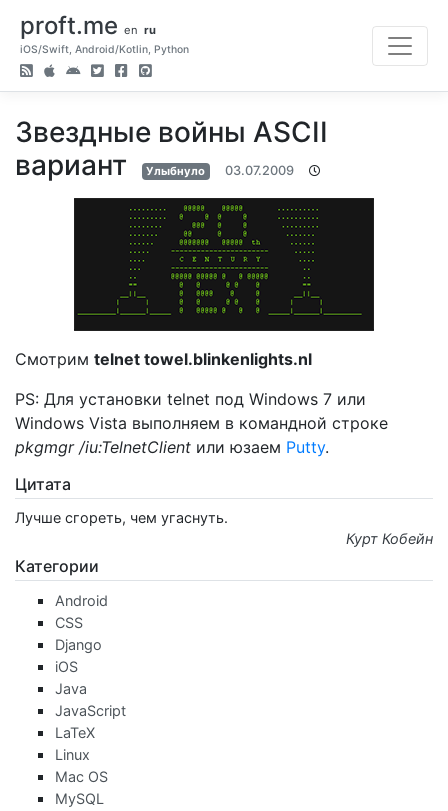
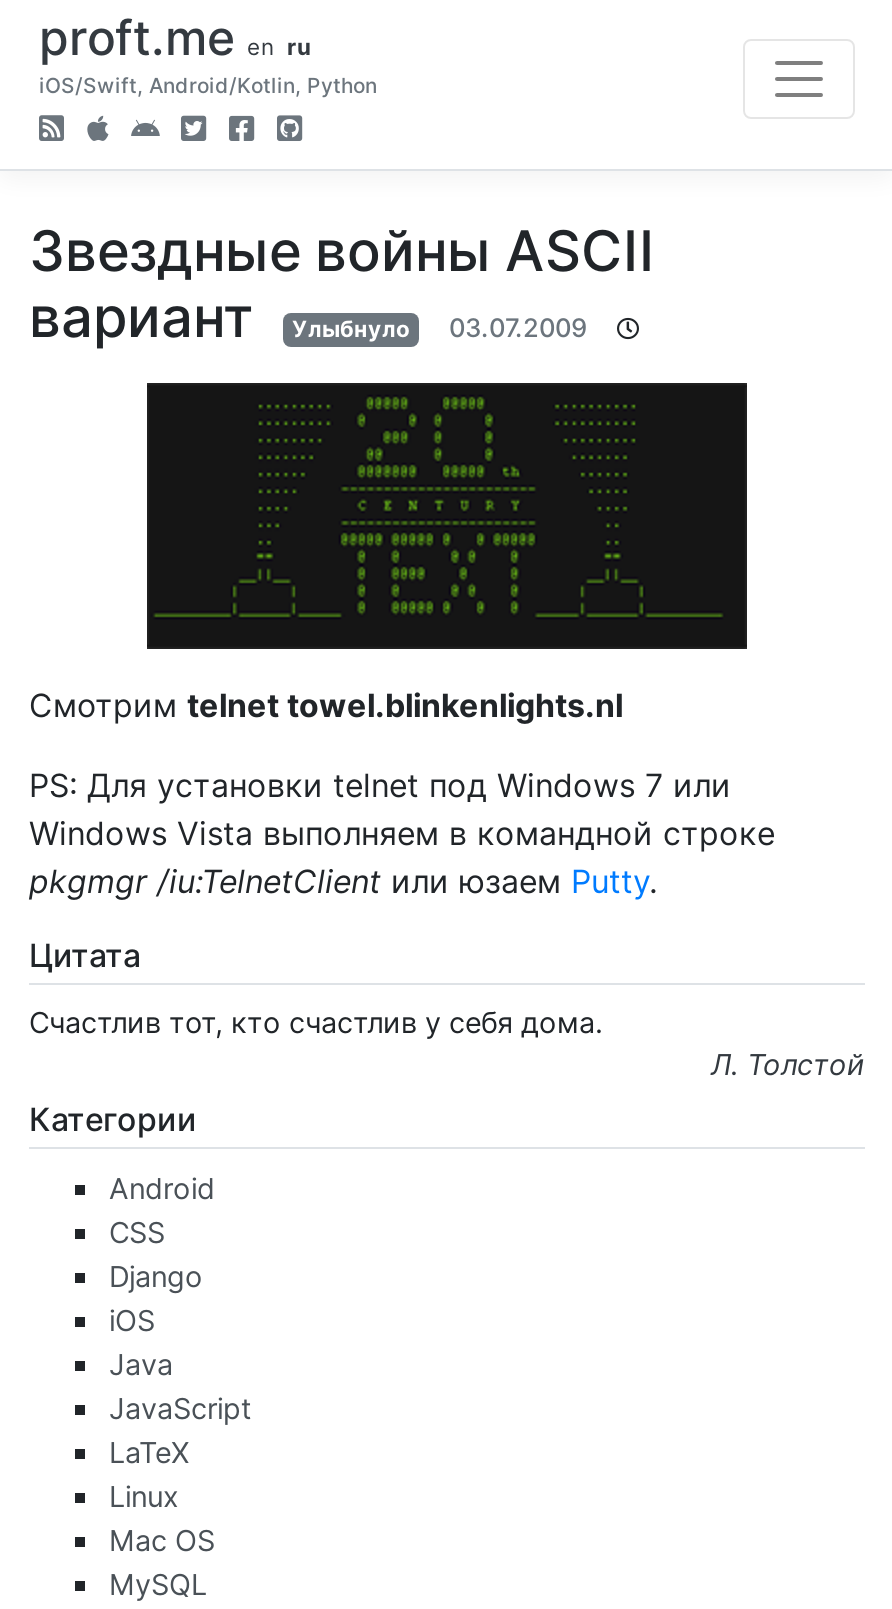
[15,509,433,547] Лучше сгореть, чем угаснуть. | Курт Кобейн -> [29,1005,865,1081] Счастлив тот, кто счастлив у себя дома. | Л. Толстой

